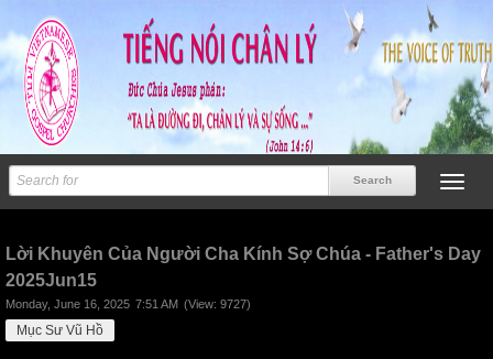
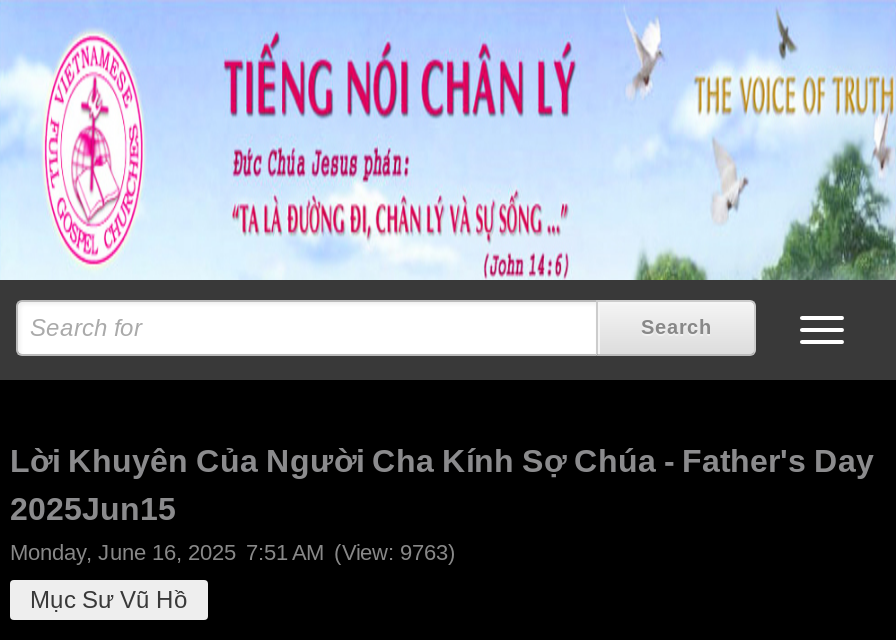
[6,297,251,311] Monday, June 16, 2025 7:51 AM (View: 9727) -> [10,540,456,564] Monday, June 16, 2025 7:51 AM (View: 9763)

